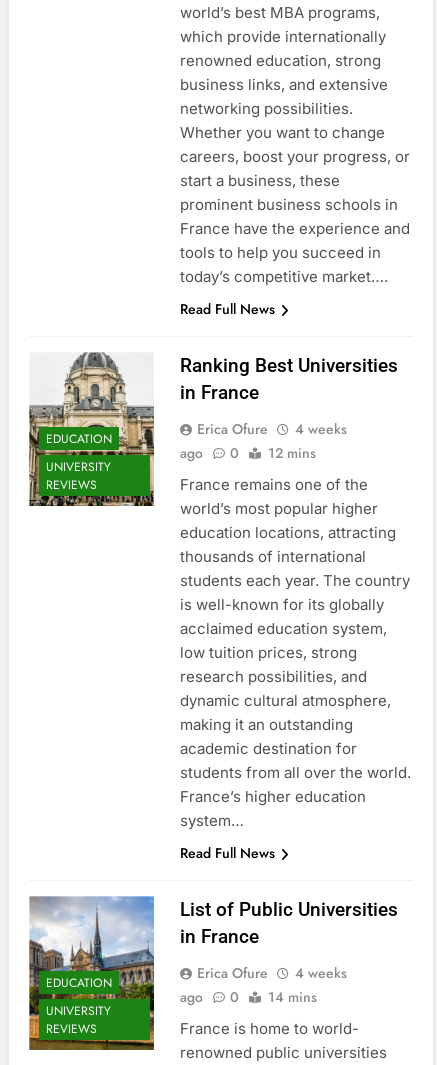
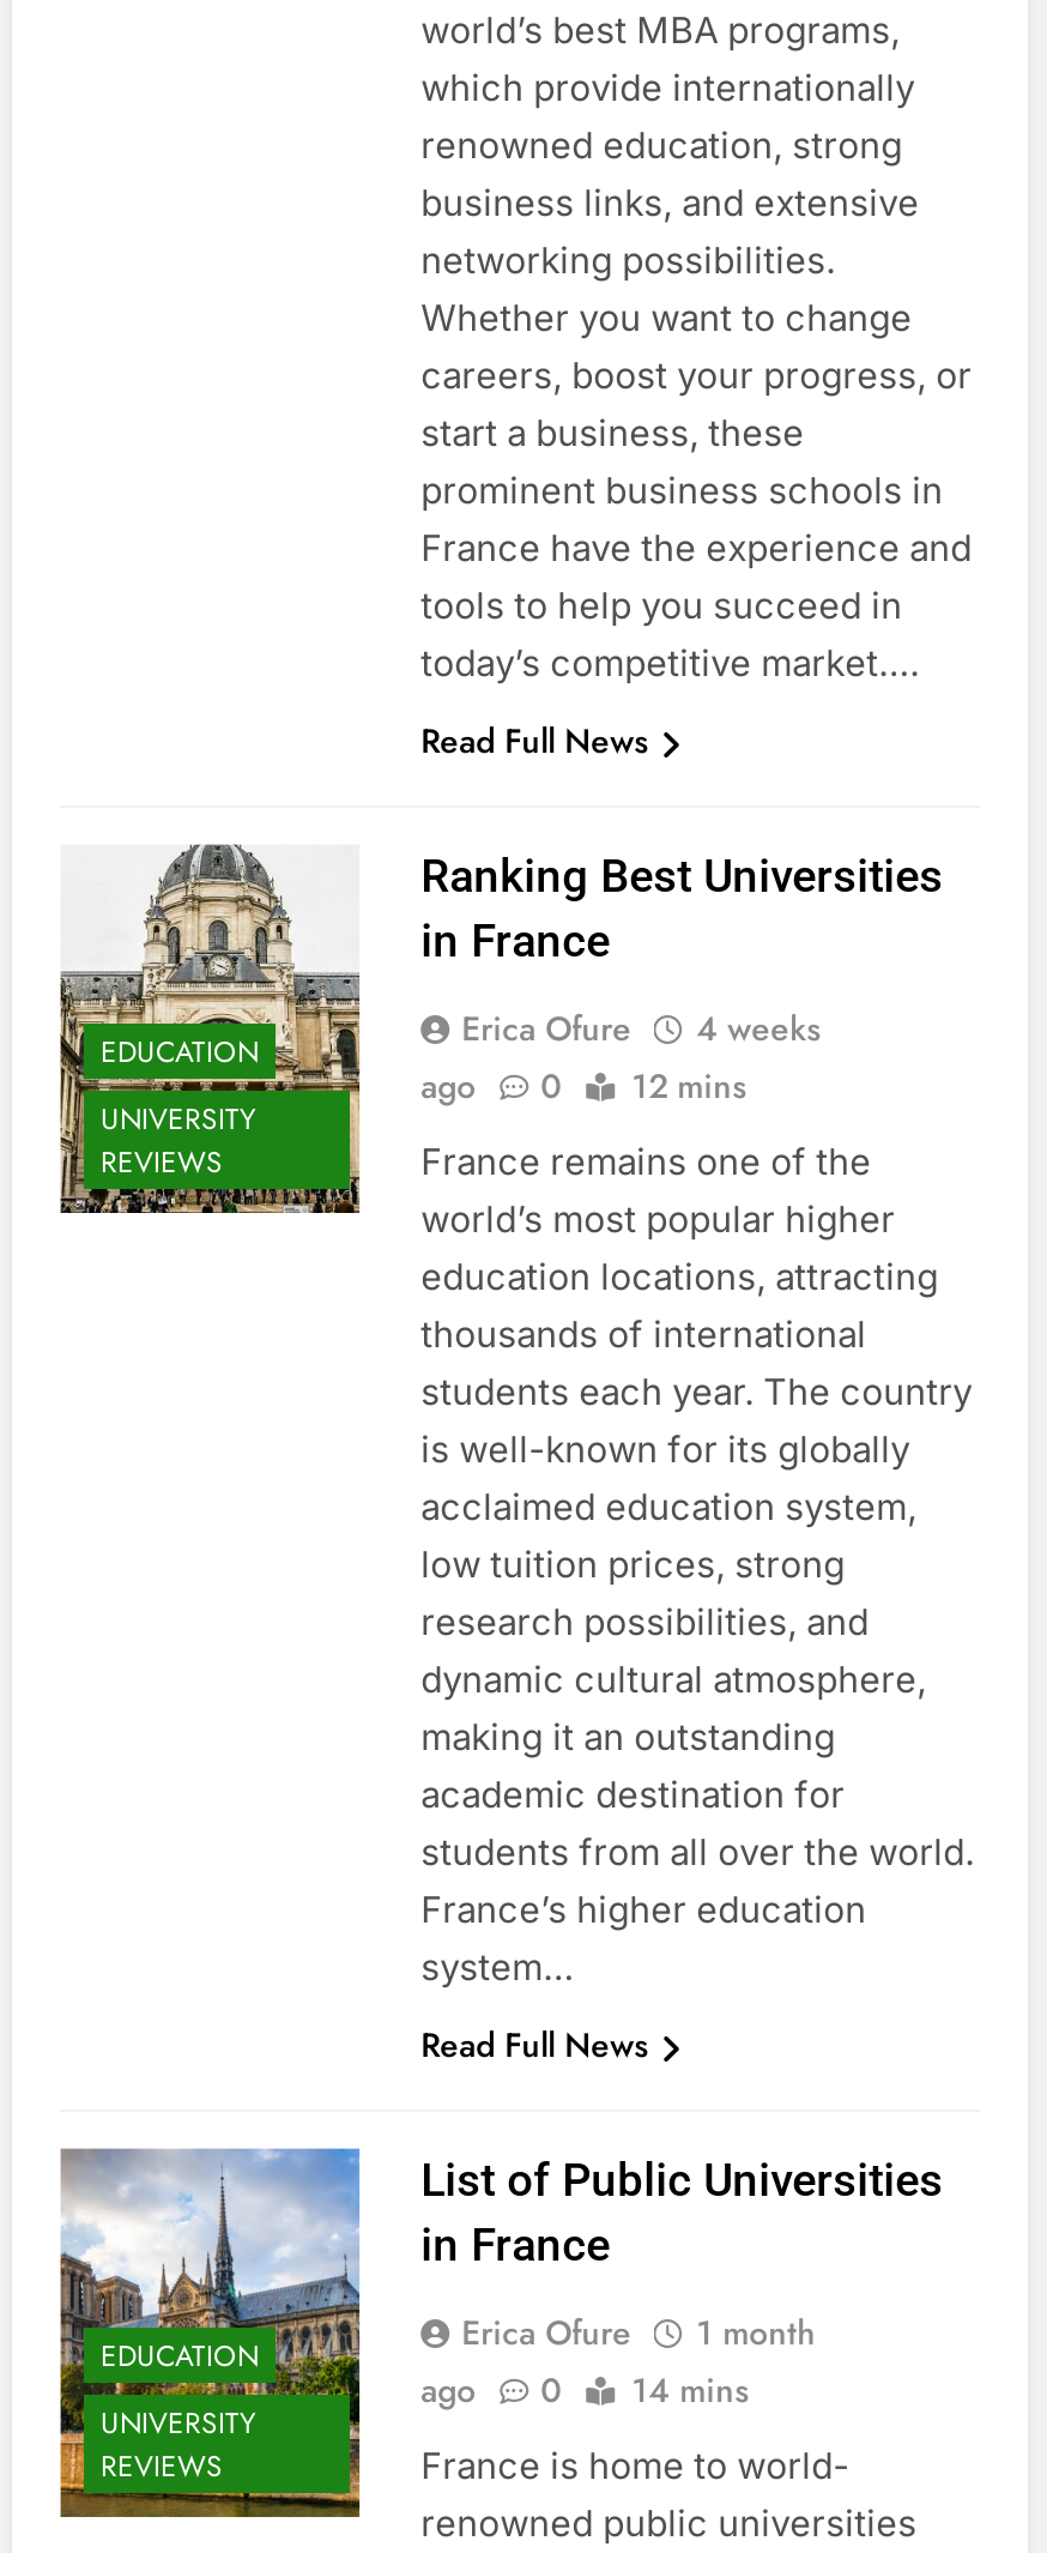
[197,963,347,983] Erica Ofure 4 weeks -> [461,2309,816,2357] Erica Ofure 1 month

